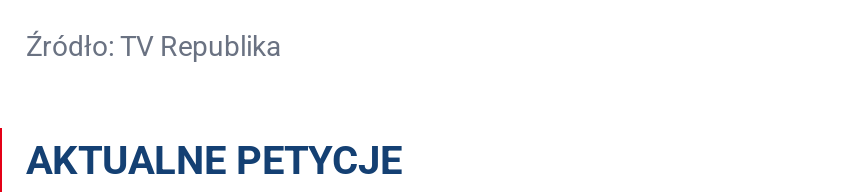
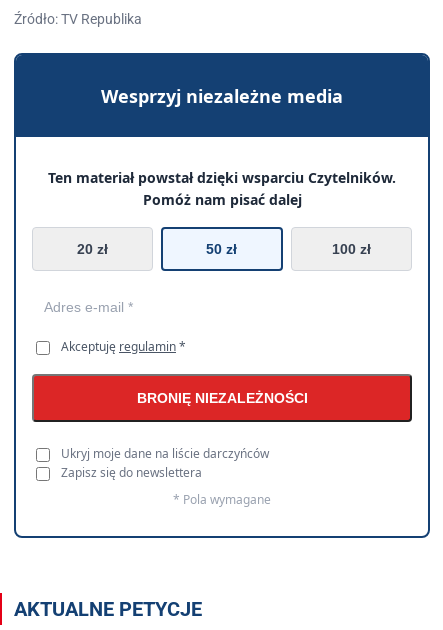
none -> [13,52,431,539] [image] | Wesprzyj niezależne media | Ten materiał powstał dzięki wsparciu Czytelników. | Pomóż nam pisać dalej | 20 zł | 50 zł | 100 zł
none -> [61,338,307,508] Akceptuję regulamin * | BRONIĘ NIEZALEŻNOŚCI | Ukryj moje dane na liście darczyńców | Zapisz się do newslettera | * Pola wymagane

